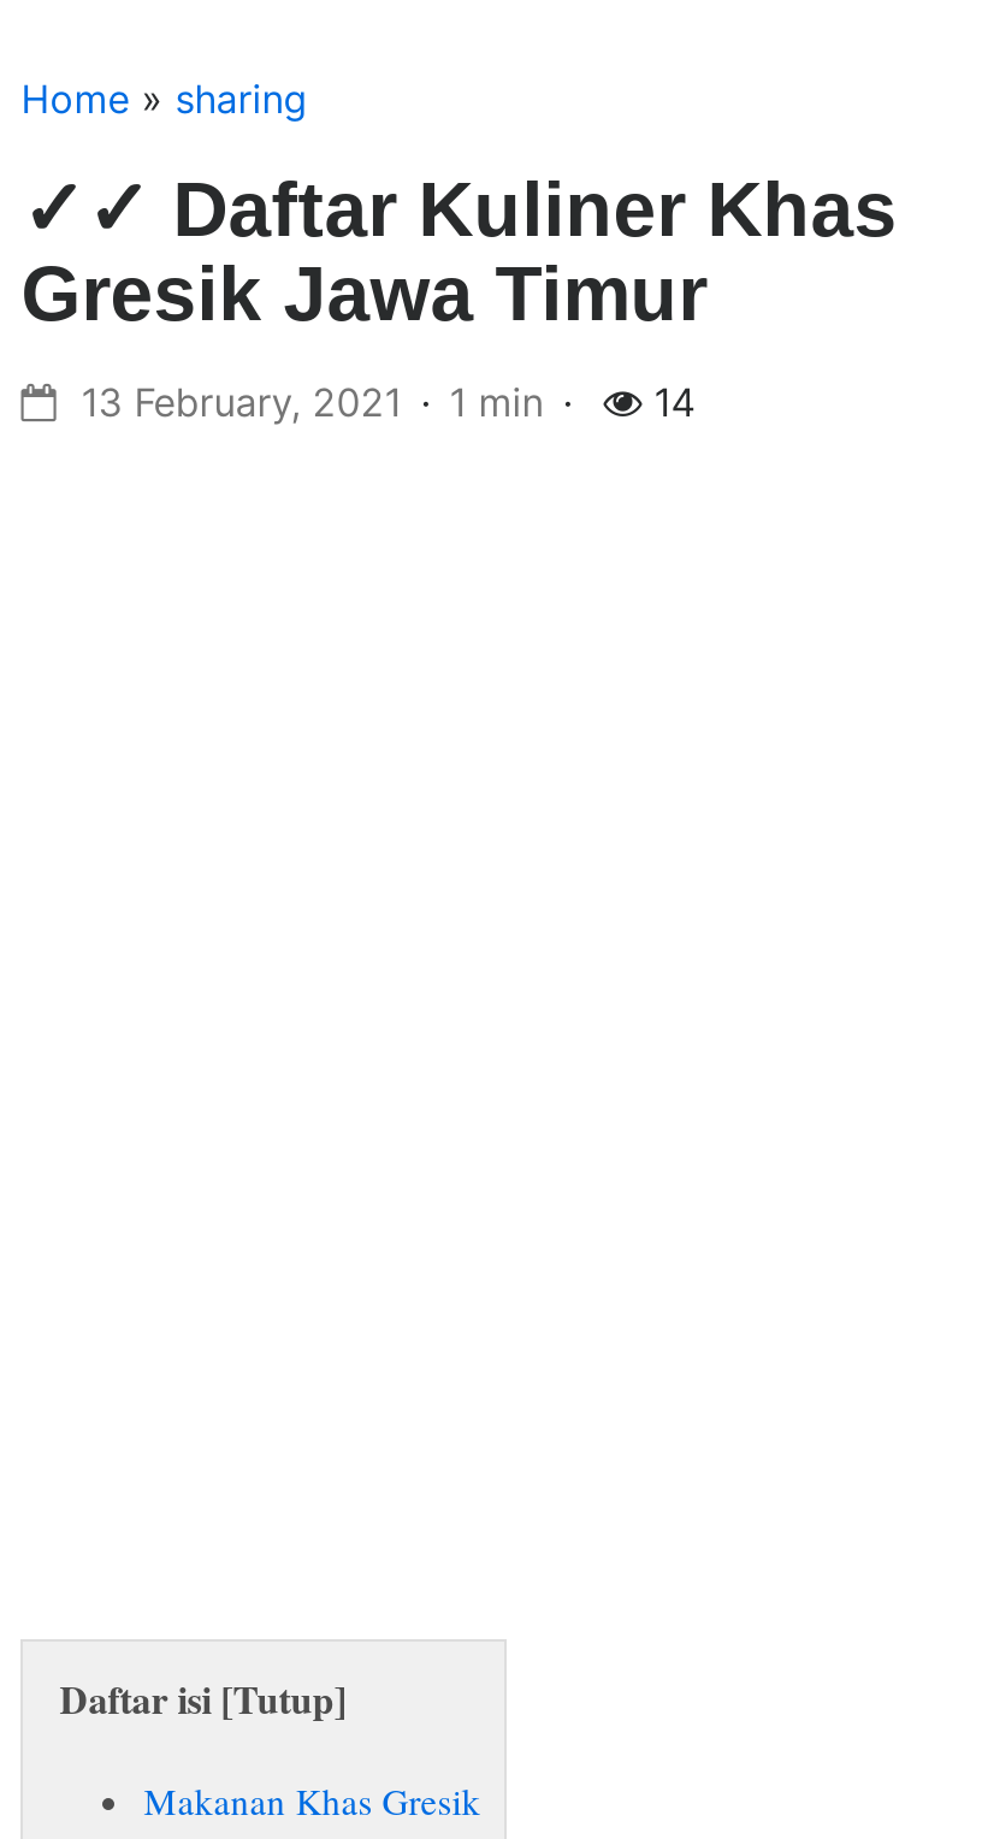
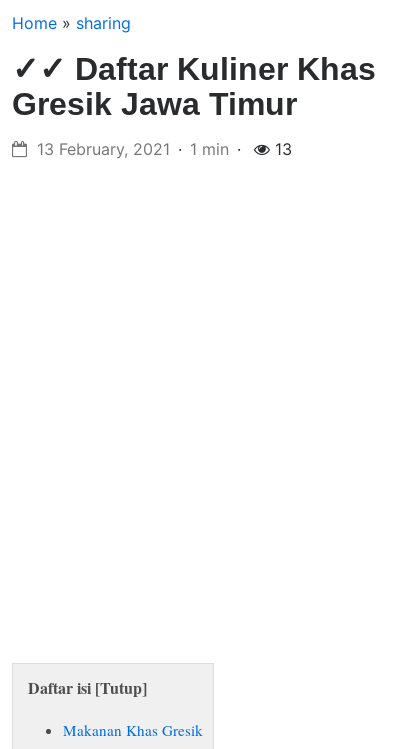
[642,378,695,426] 14 -> [270,139,292,159] 13

